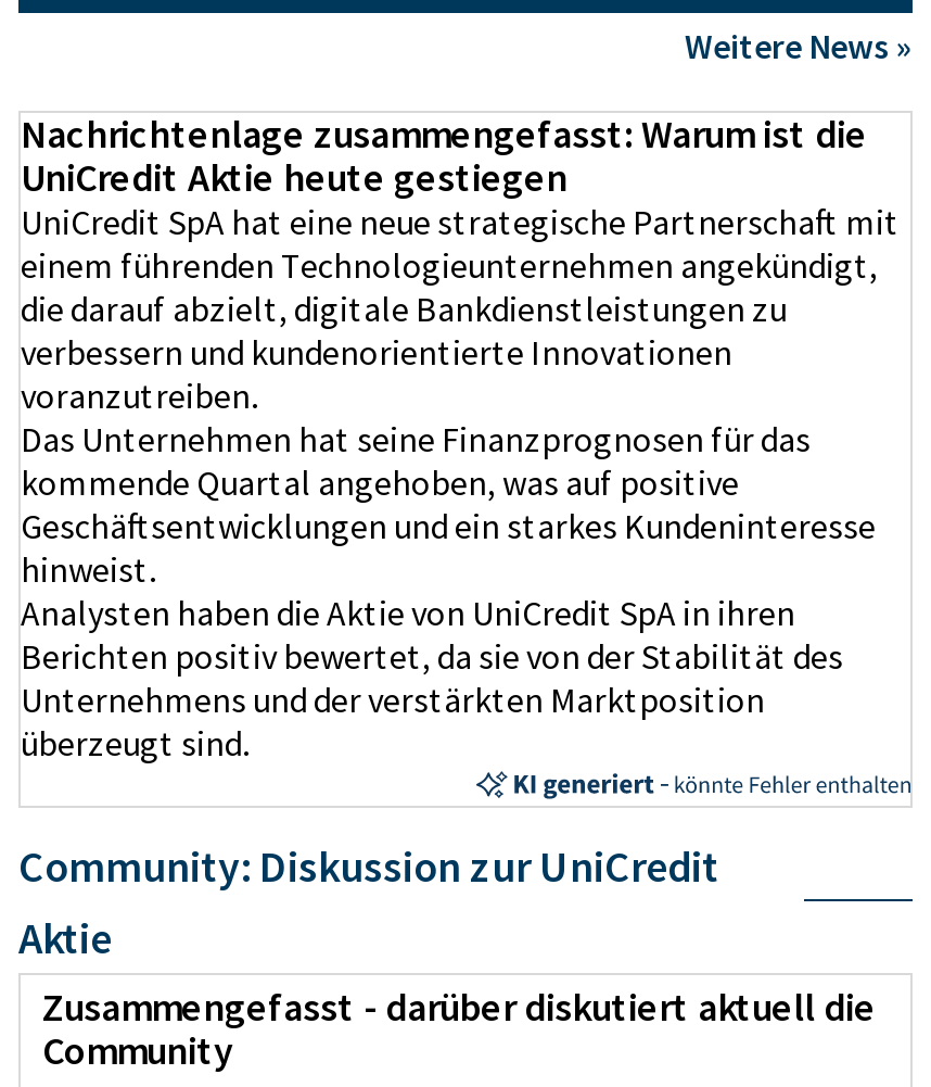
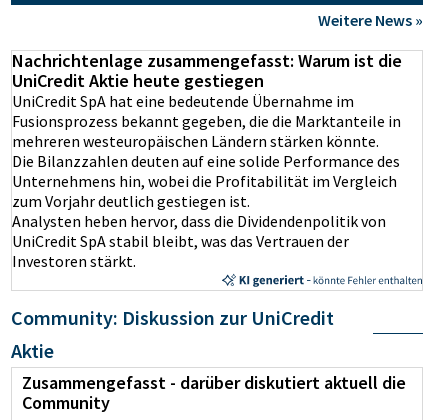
[21,200,900,764] UniCredit SpA hat eine neue strategische Partnerschaft mit | einem führenden Technologieunternehmen angekündigt, | die darauf abzielt, digitale Bankdienstleistungen zu | verbessern und kundenorientierte Innovationen | voranzutreiben. | Das Unternehmen hat seine Finanzprognosen für das | kommende Quartal angehoben, was auf positive | Geschäftsentwicklungen und ein starkes Kundeninteresse | hinweist. | Analysten haben die Aktie von UniCredit SpA in ihren | Berichten positiv bewertet, da sie von der Stabilität des | Unternehmens und der verstärkten Marktposition | überzeugt sind. -> [12,91,401,271] UniCredit SpA hat eine bedeutende Übernahme im | Fusionsprozess bekannt gegeben, die die Marktanteile in | mehreren westeuropäischen Ländern stärken könnte. | Die Bilanzzahlen deuten auf eine solide Performance des | Unternehmens hin, wobei die Profitabilität im Vergleich | zum Vorjahr deutlich gestiegen ist. | Analysten heben hervor, dass die Dividendenpolitik von | UniCredit SpA stabil bleibt, was das Vertrauen der | Investoren stärkt.

